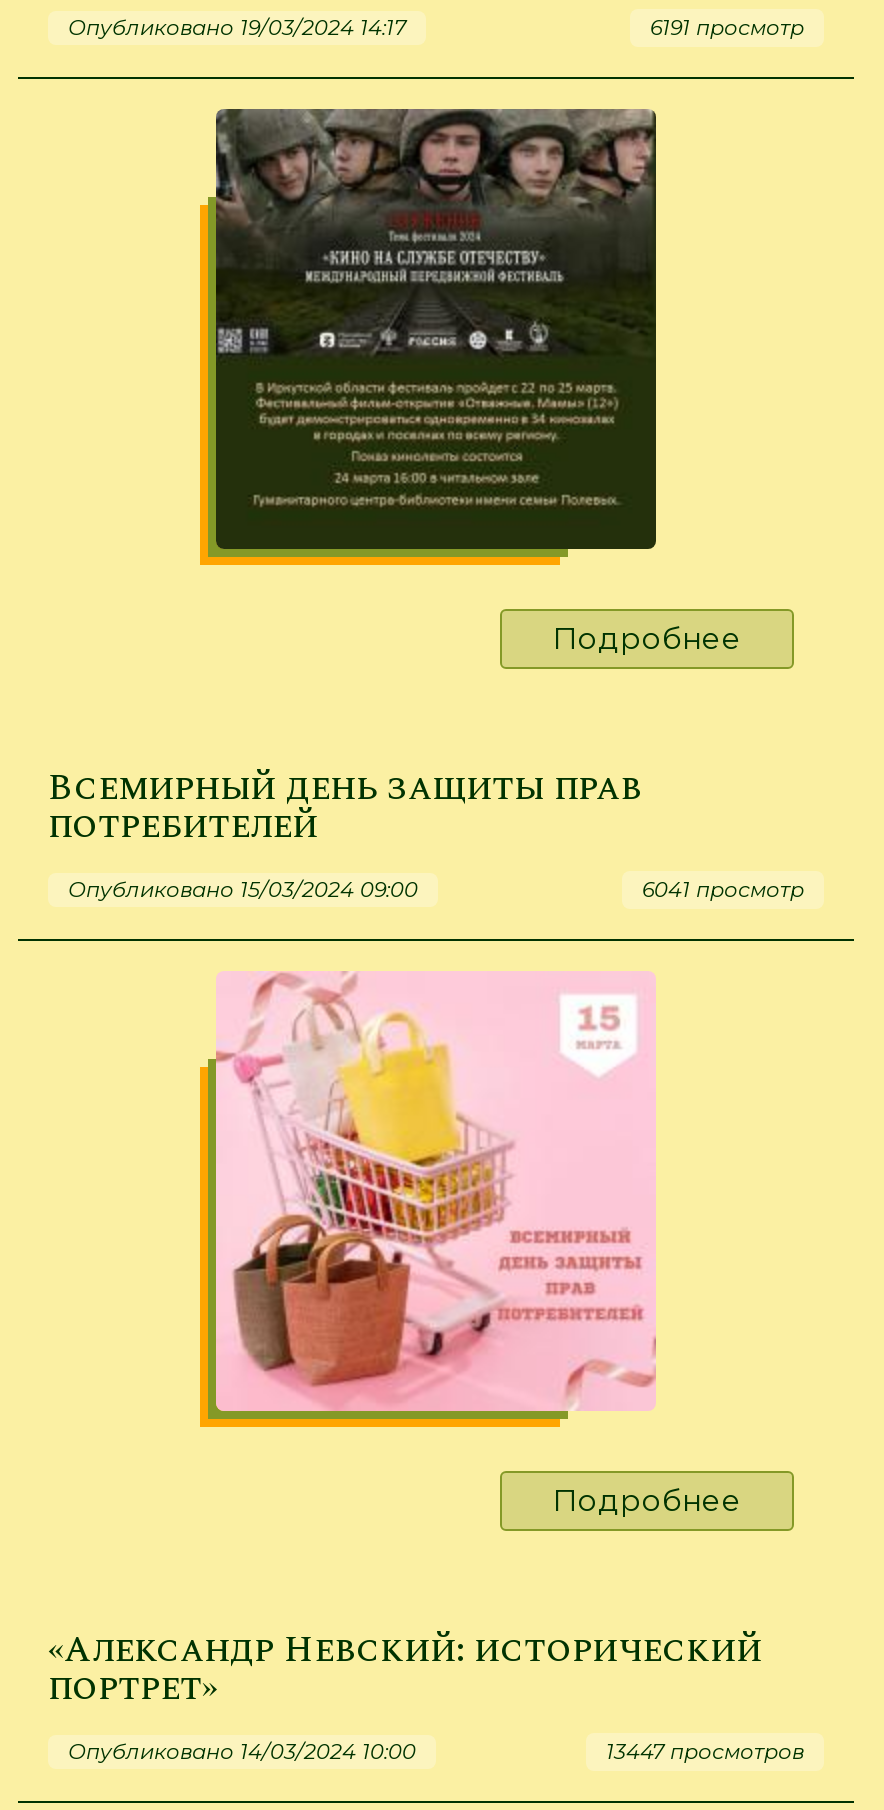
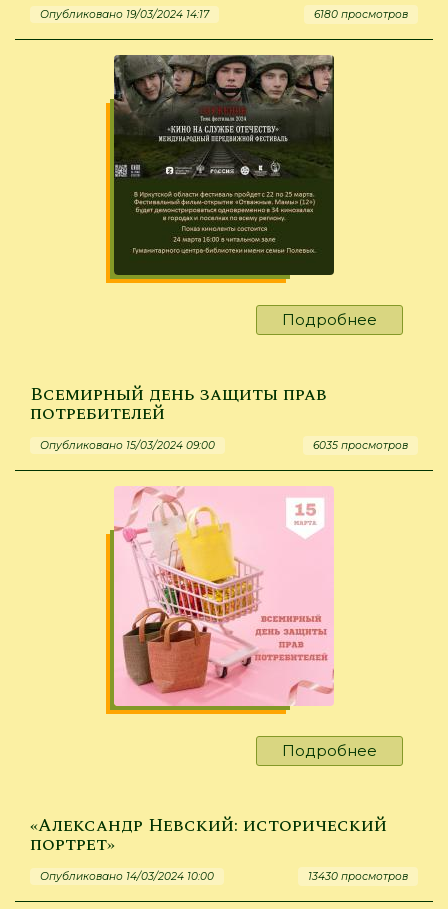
[650,15,804,41] 6191 просмотр -> [314,8,408,21] 6180 просмотров
[642,877,804,903] 6041 просмотр -> [313,439,408,452] 6035 просмотров
[606,1739,804,1765] 13447 просмотров -> [308,870,408,883] 13430 просмотров

